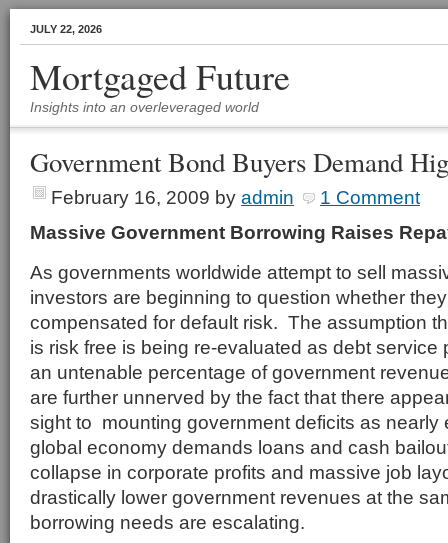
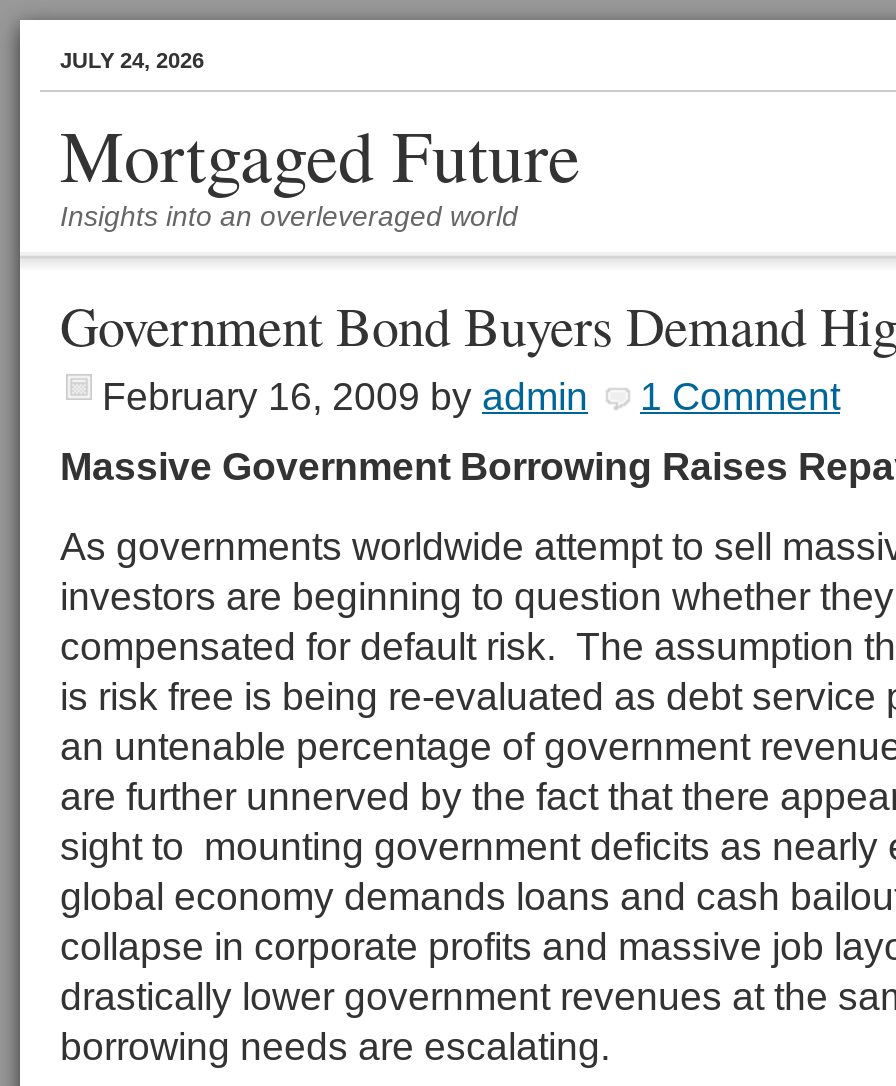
[30,23,102,35] JULY 22, 2026 -> [60,48,204,72] JULY 24, 2026

